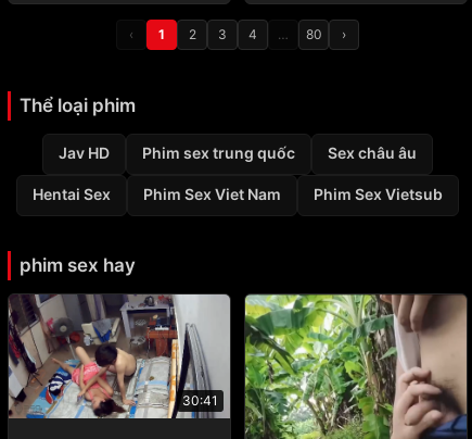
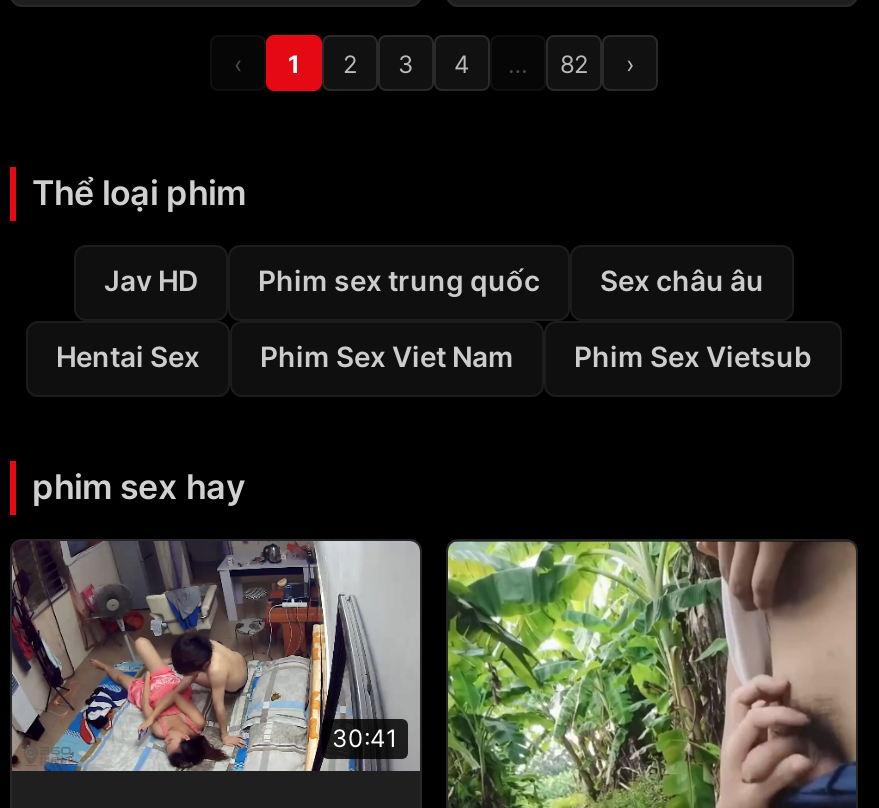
[305,26,322,43] 80 -> [560,49,588,79] 82

